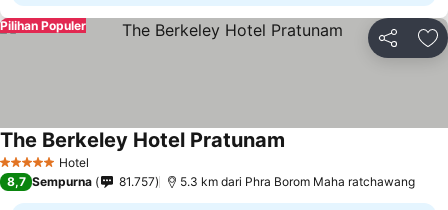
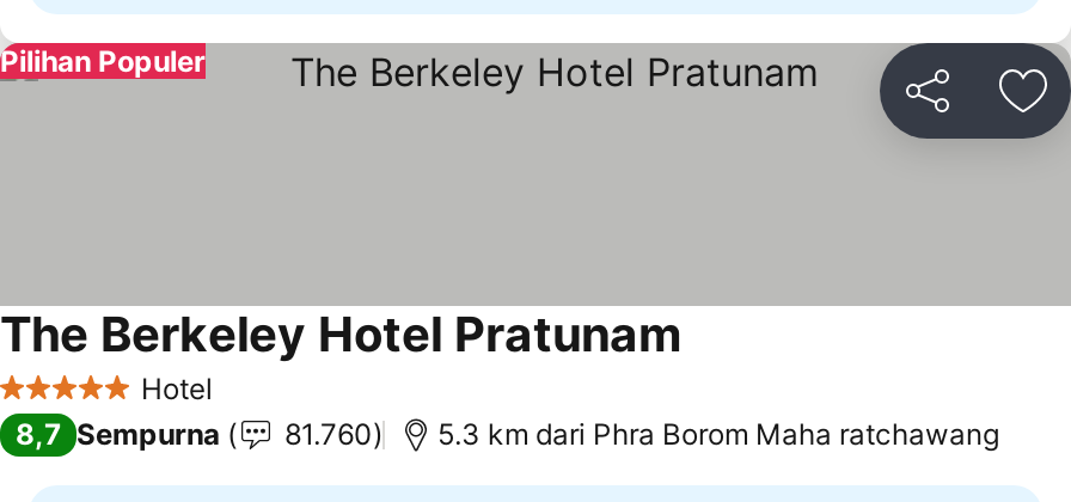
[119,174,155,189] 81.757 -> [284,416,373,452] 81.760

